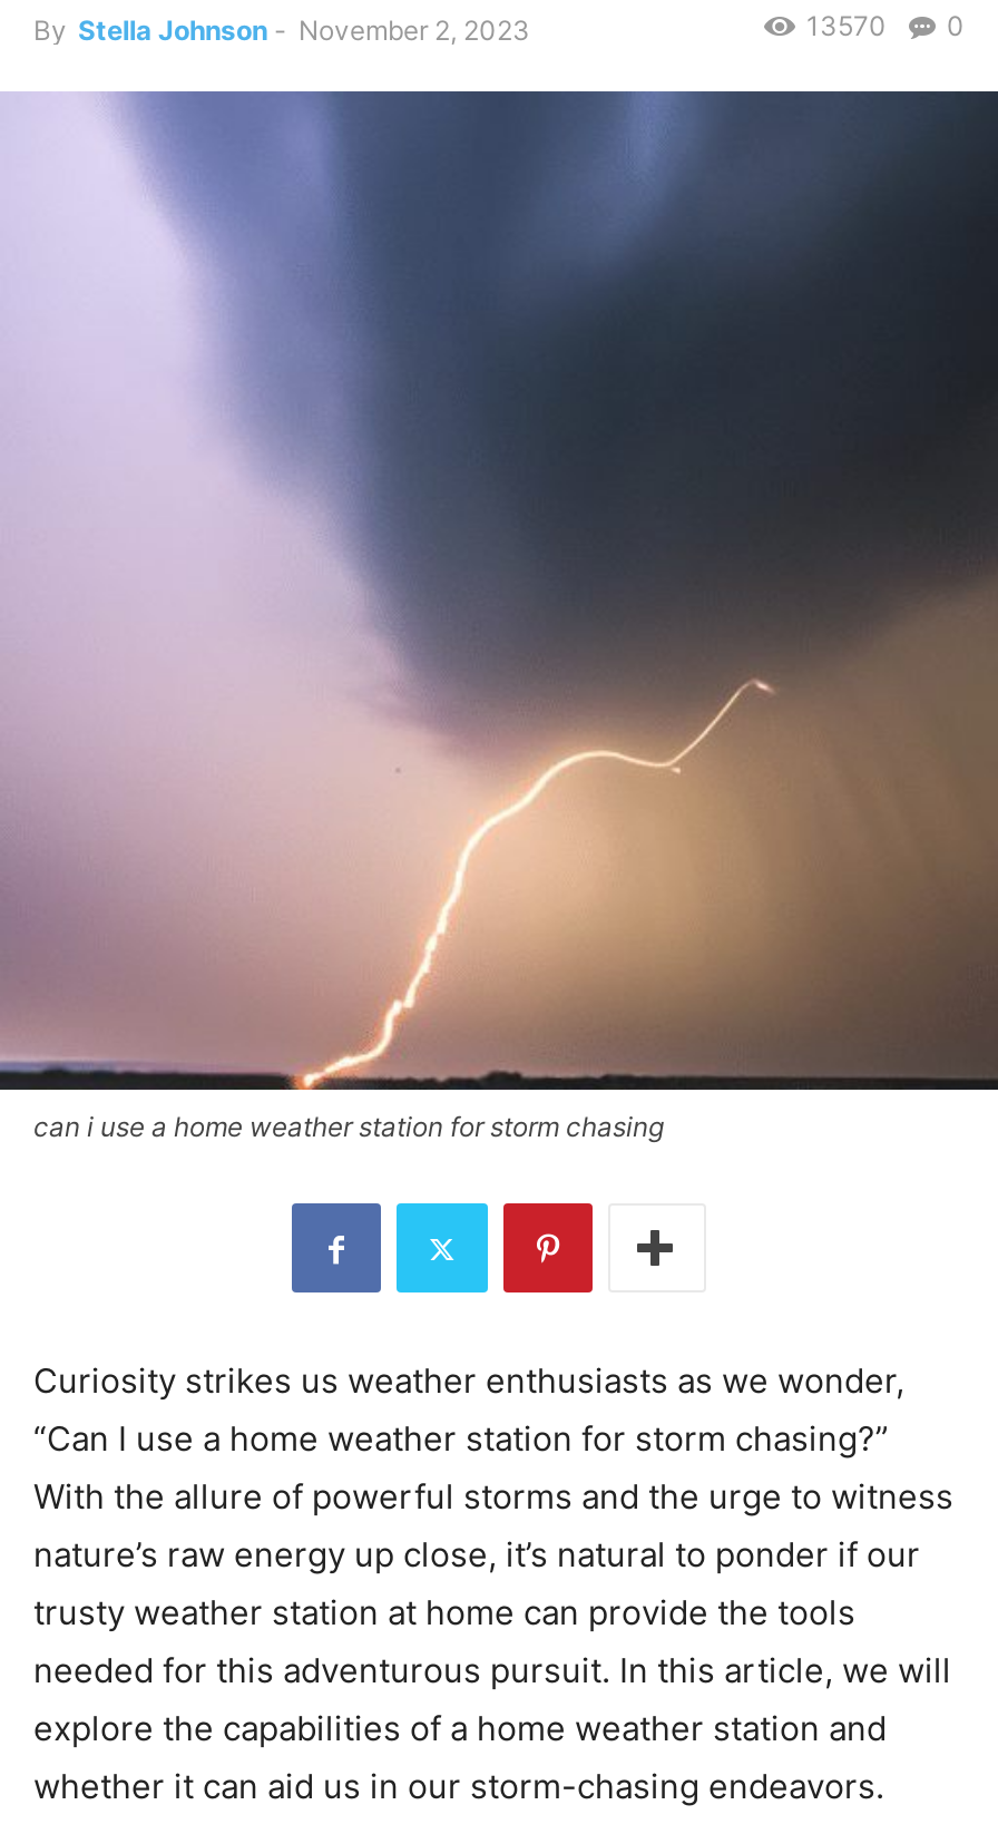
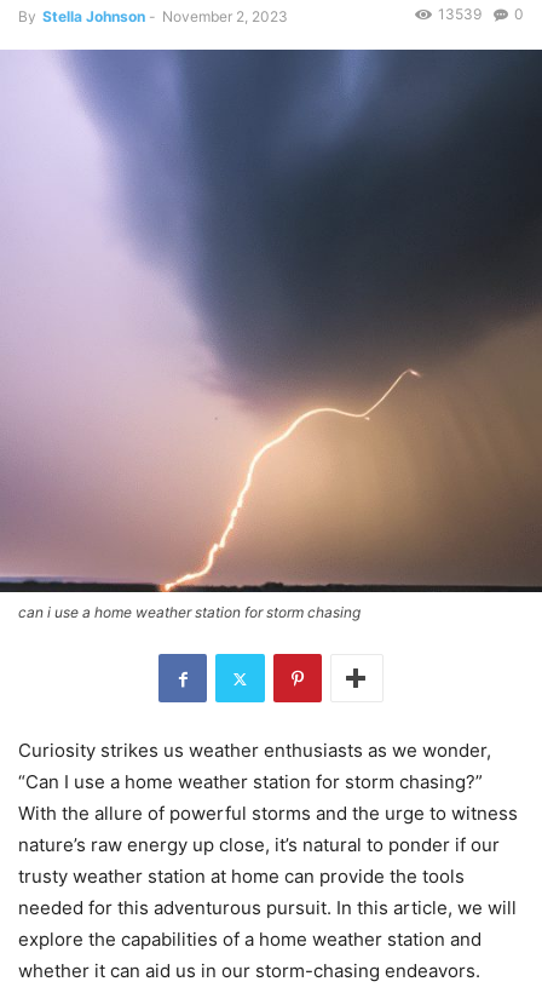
[806,9,965,42] 13570 0 -> [438,5,524,23] 13539 0

